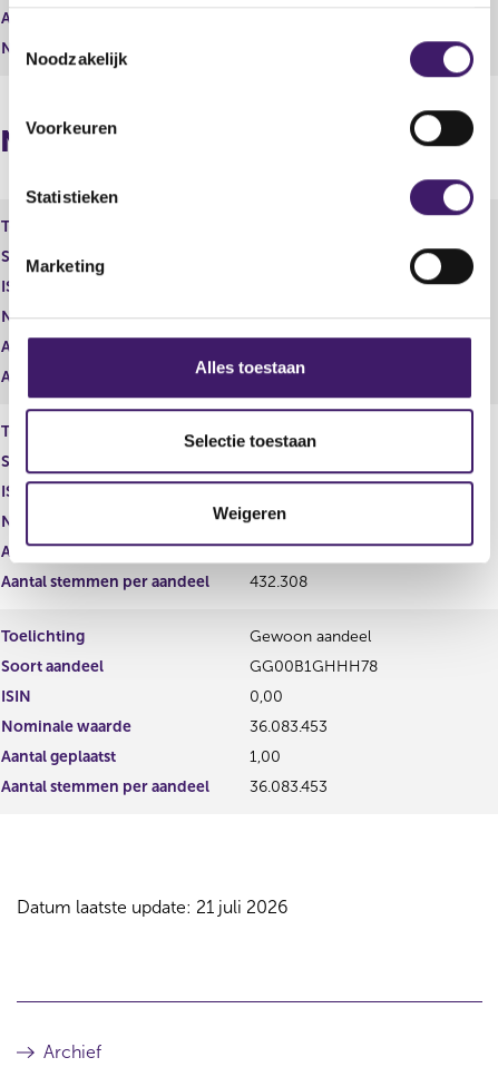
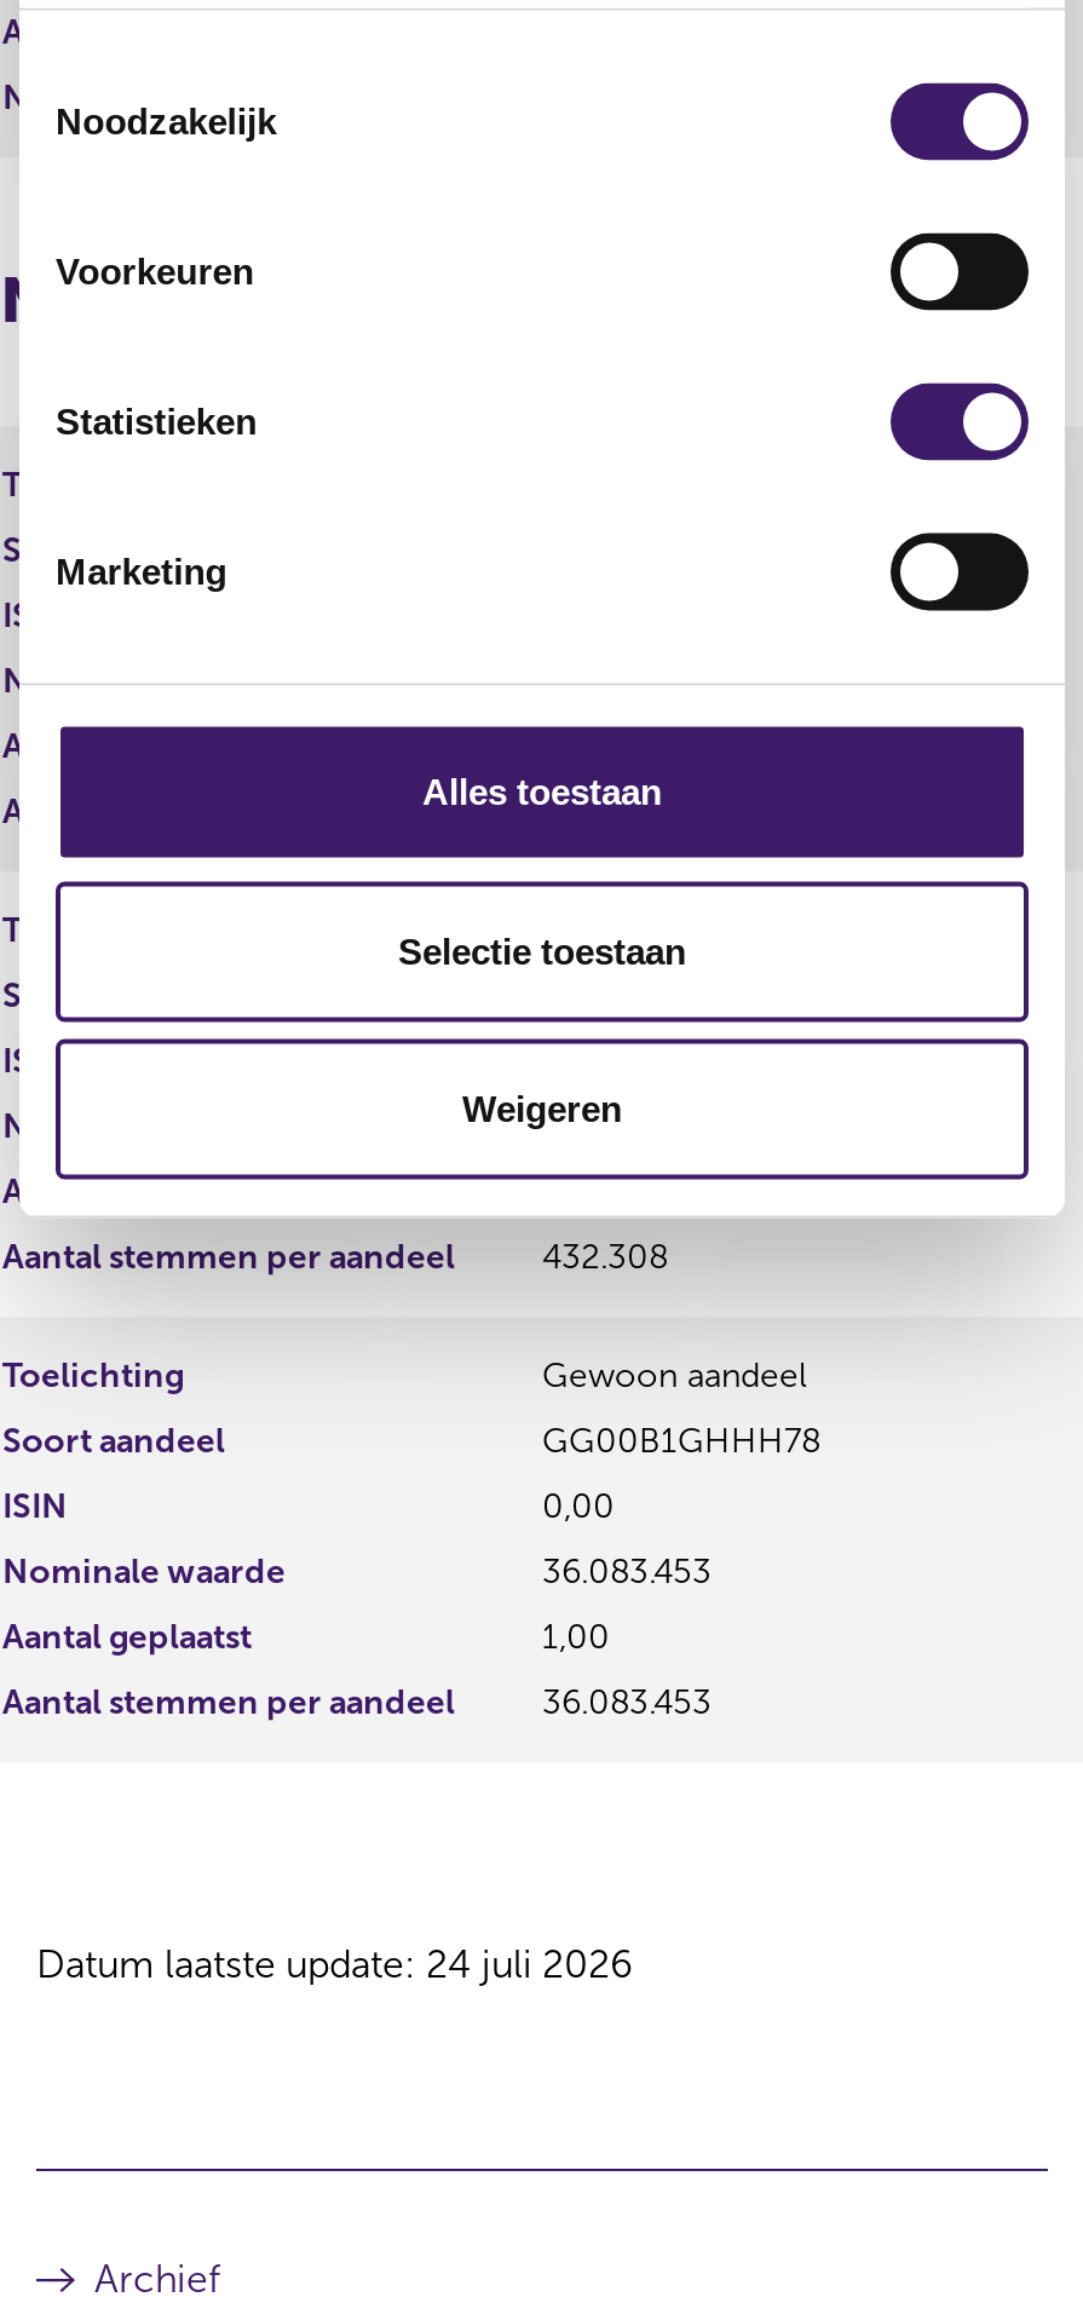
[17,897,289,918] Datum laatste update: 21 juli 2026 -> [36,1941,634,1987] Datum laatste update: 24 juli 2026

